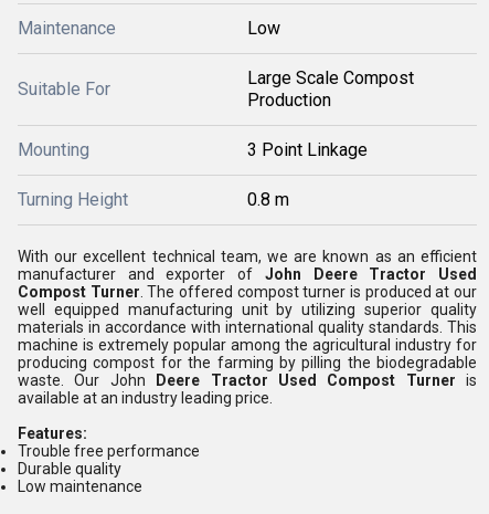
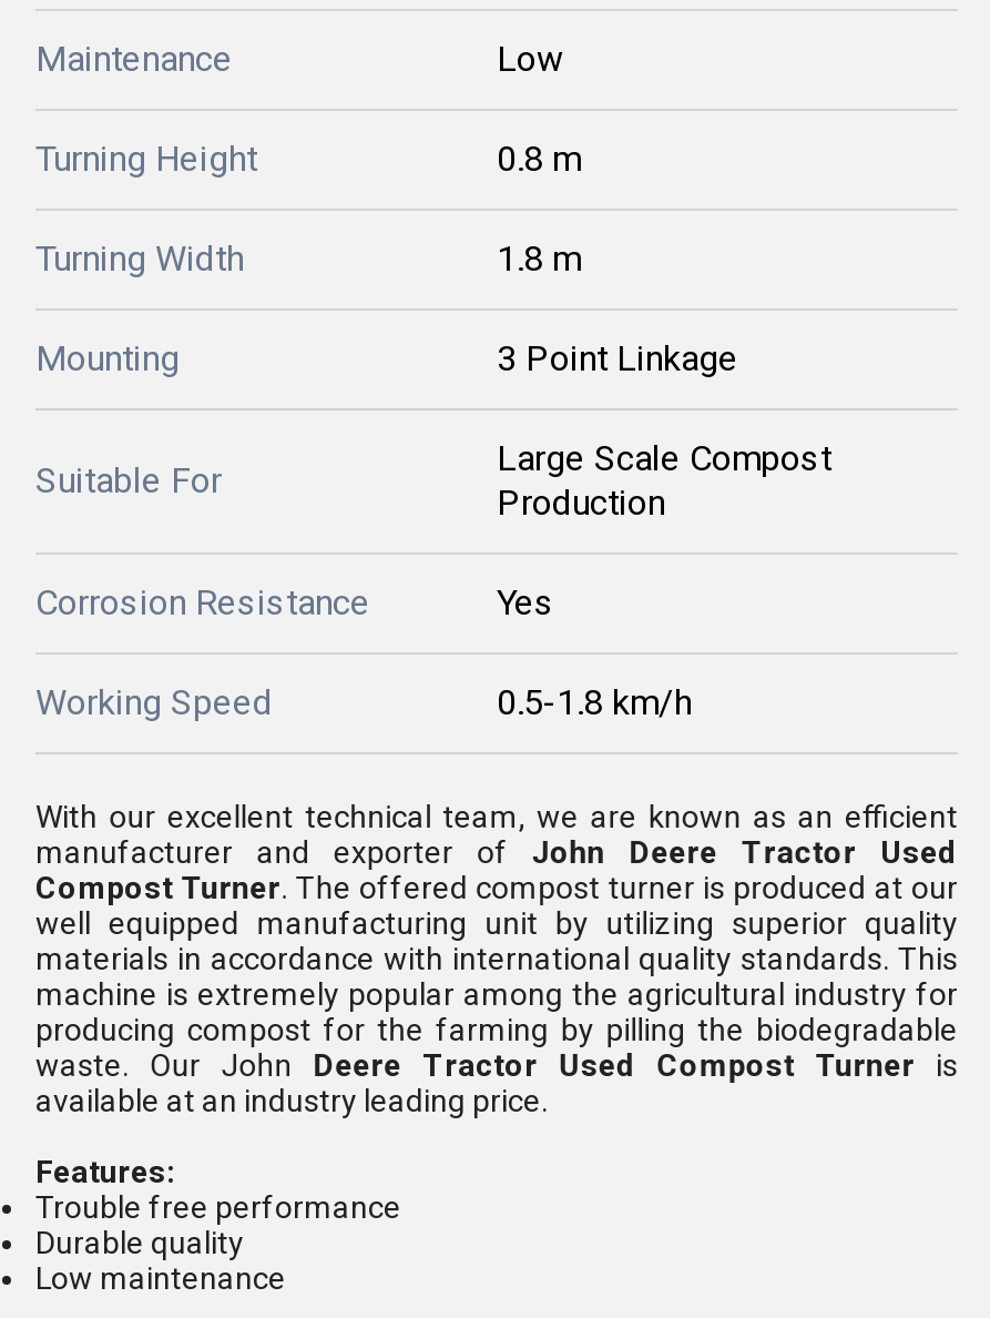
none -> [35,237,581,280] Turning Width | 1.8 m
none -> [35,581,554,623] Corrosion Resistance | Yes
none -> [35,681,692,723] Working Speed | 0.5-1.8 km/h
moved [18,139,368,160] -> [35,337,738,379]: Mounting | 3 Point Linkage
moved [18,189,289,210] -> [35,138,581,180]: Turning Height | 0.8 m

